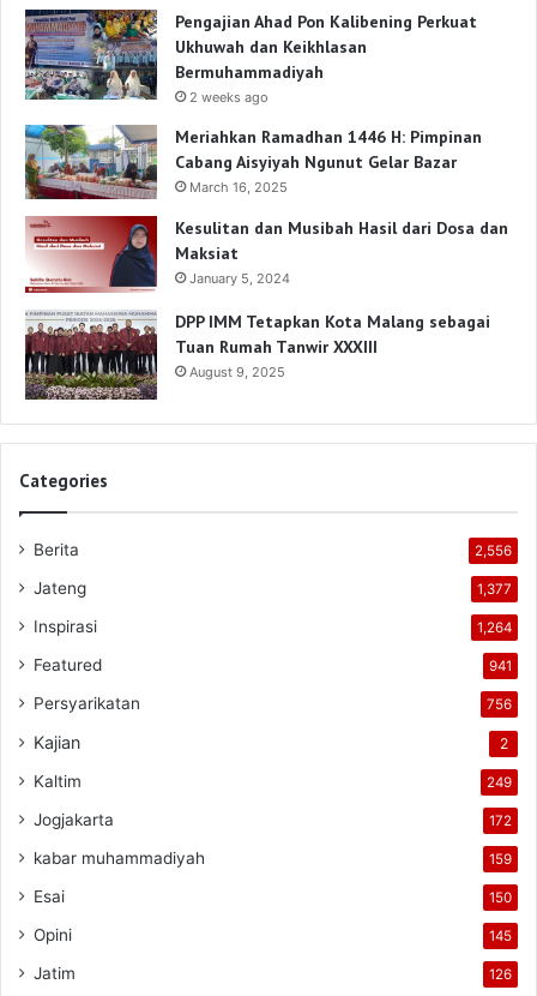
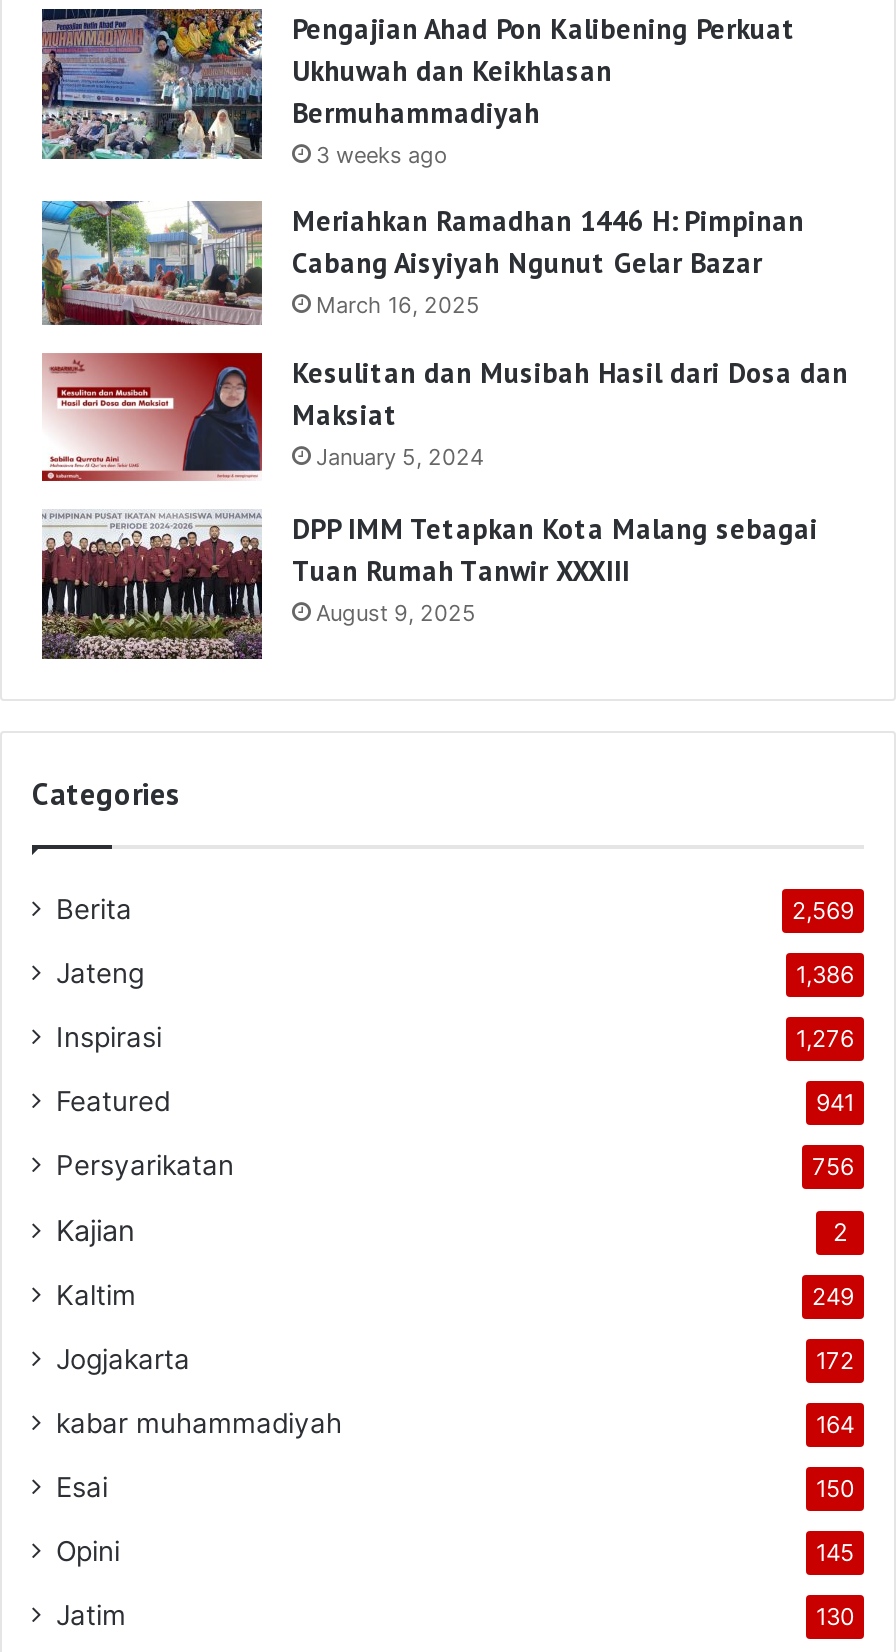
[189,88,268,105] 2 weeks ago -> [316,141,448,169] 3 weeks ago
[475,542,512,559] 2,556 -> [792,897,854,925] 2,569
[477,580,512,597] 1,377 -> [796,961,854,989] 1,386
[477,619,512,636] 1,264 -> [796,1025,854,1053] 1,276
[489,850,512,867] 159 -> [816,1411,854,1439] 164
[489,966,512,982] 126 -> [816,1603,854,1631] 130

